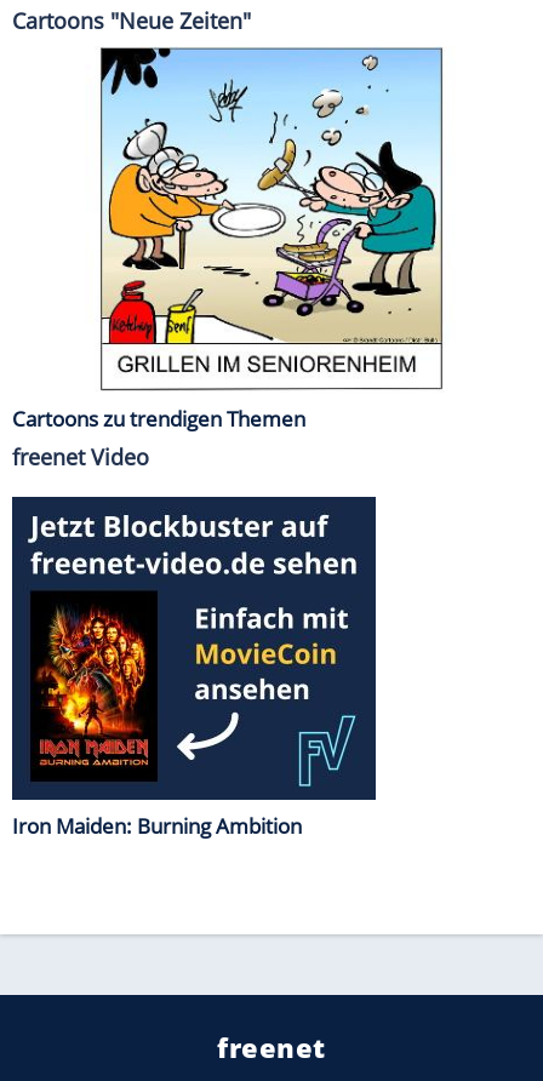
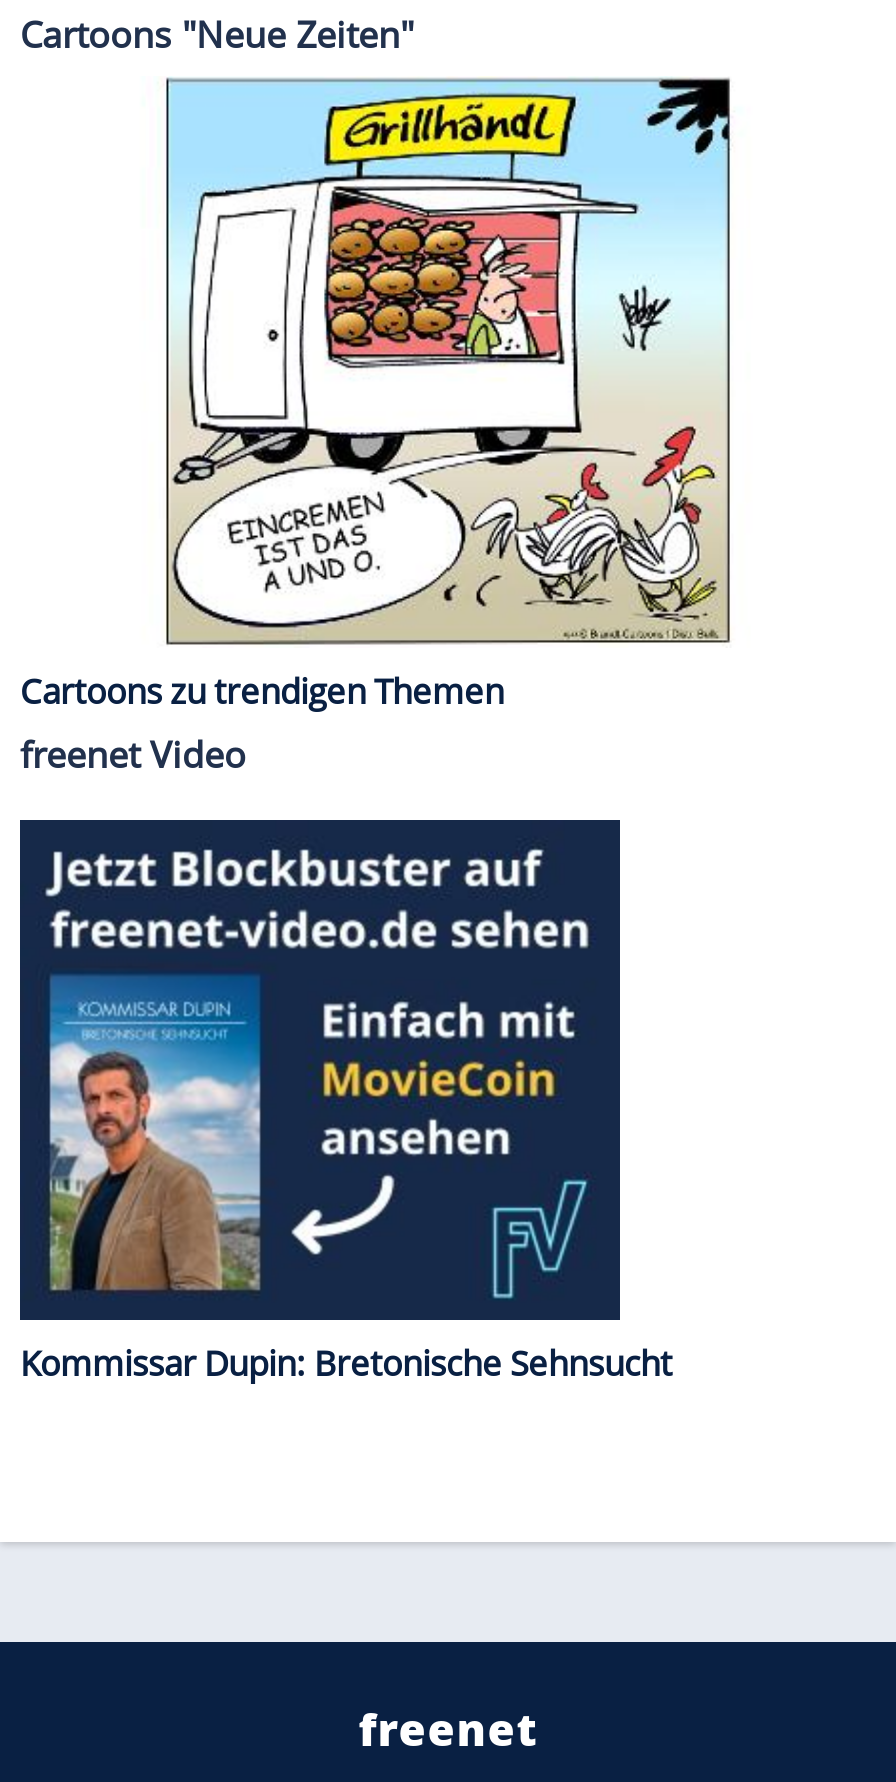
[101,47,442,389] [image] -> [166,78,730,642] [image]
[12,589,302,839] [image] | Iron Maiden: Burning Ambition -> [20,972,672,1385] [image] | Kommissar Dupin: Bretonische Sehnsucht

